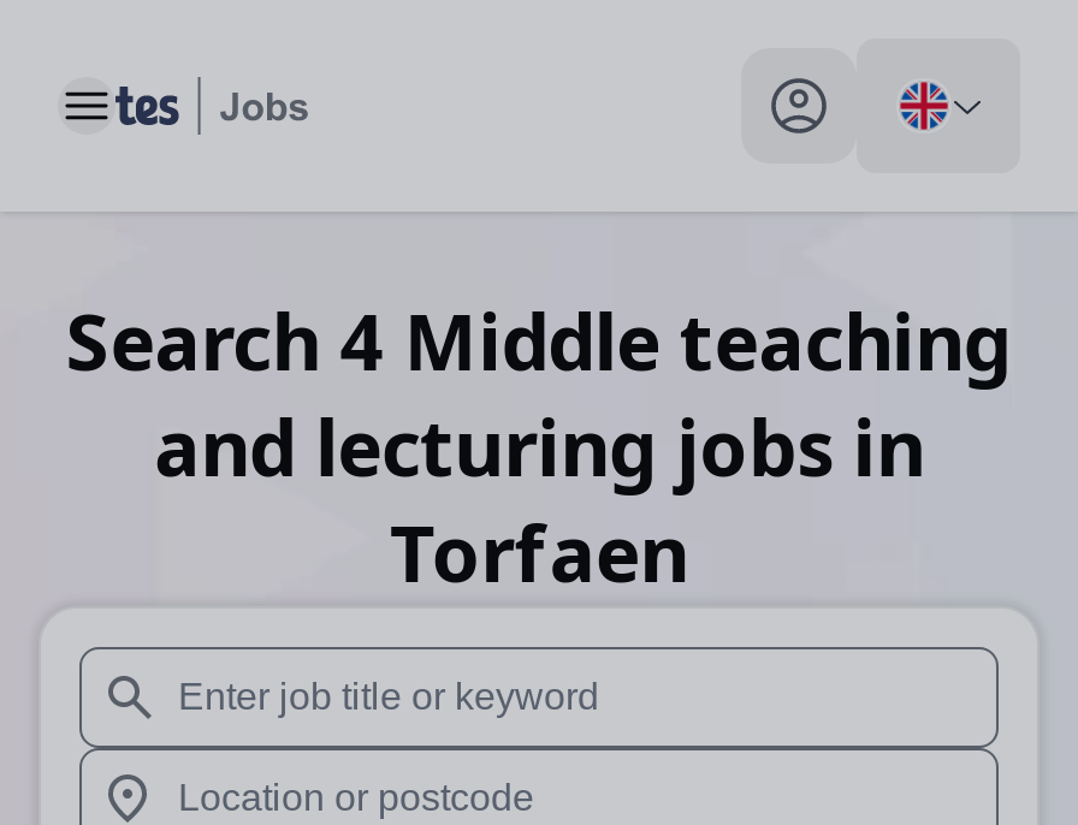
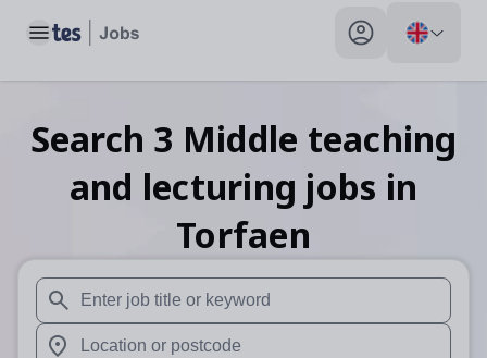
[66,289,1012,392] Search 4 Middle teaching -> [30,115,457,162] Search 3 Middle teaching

